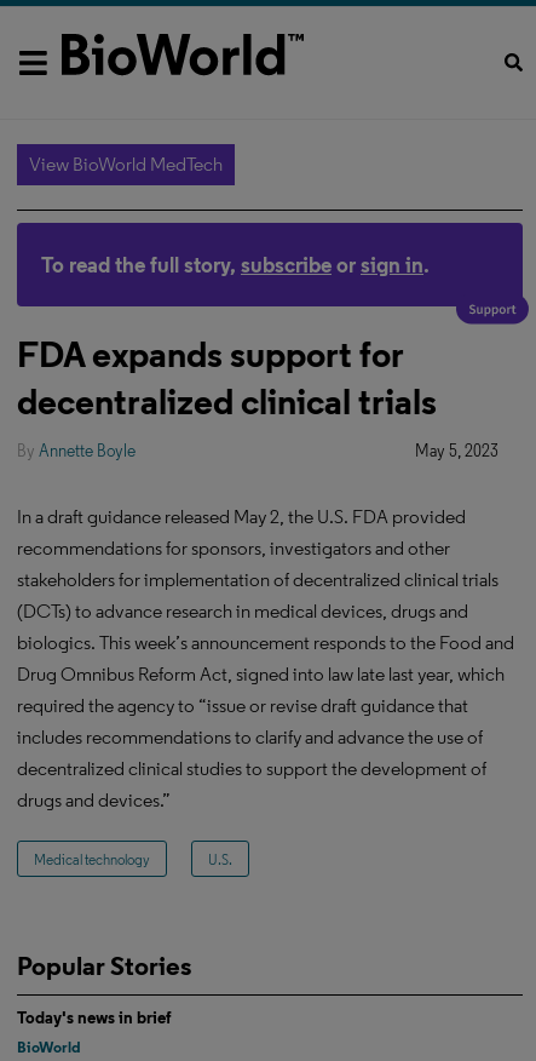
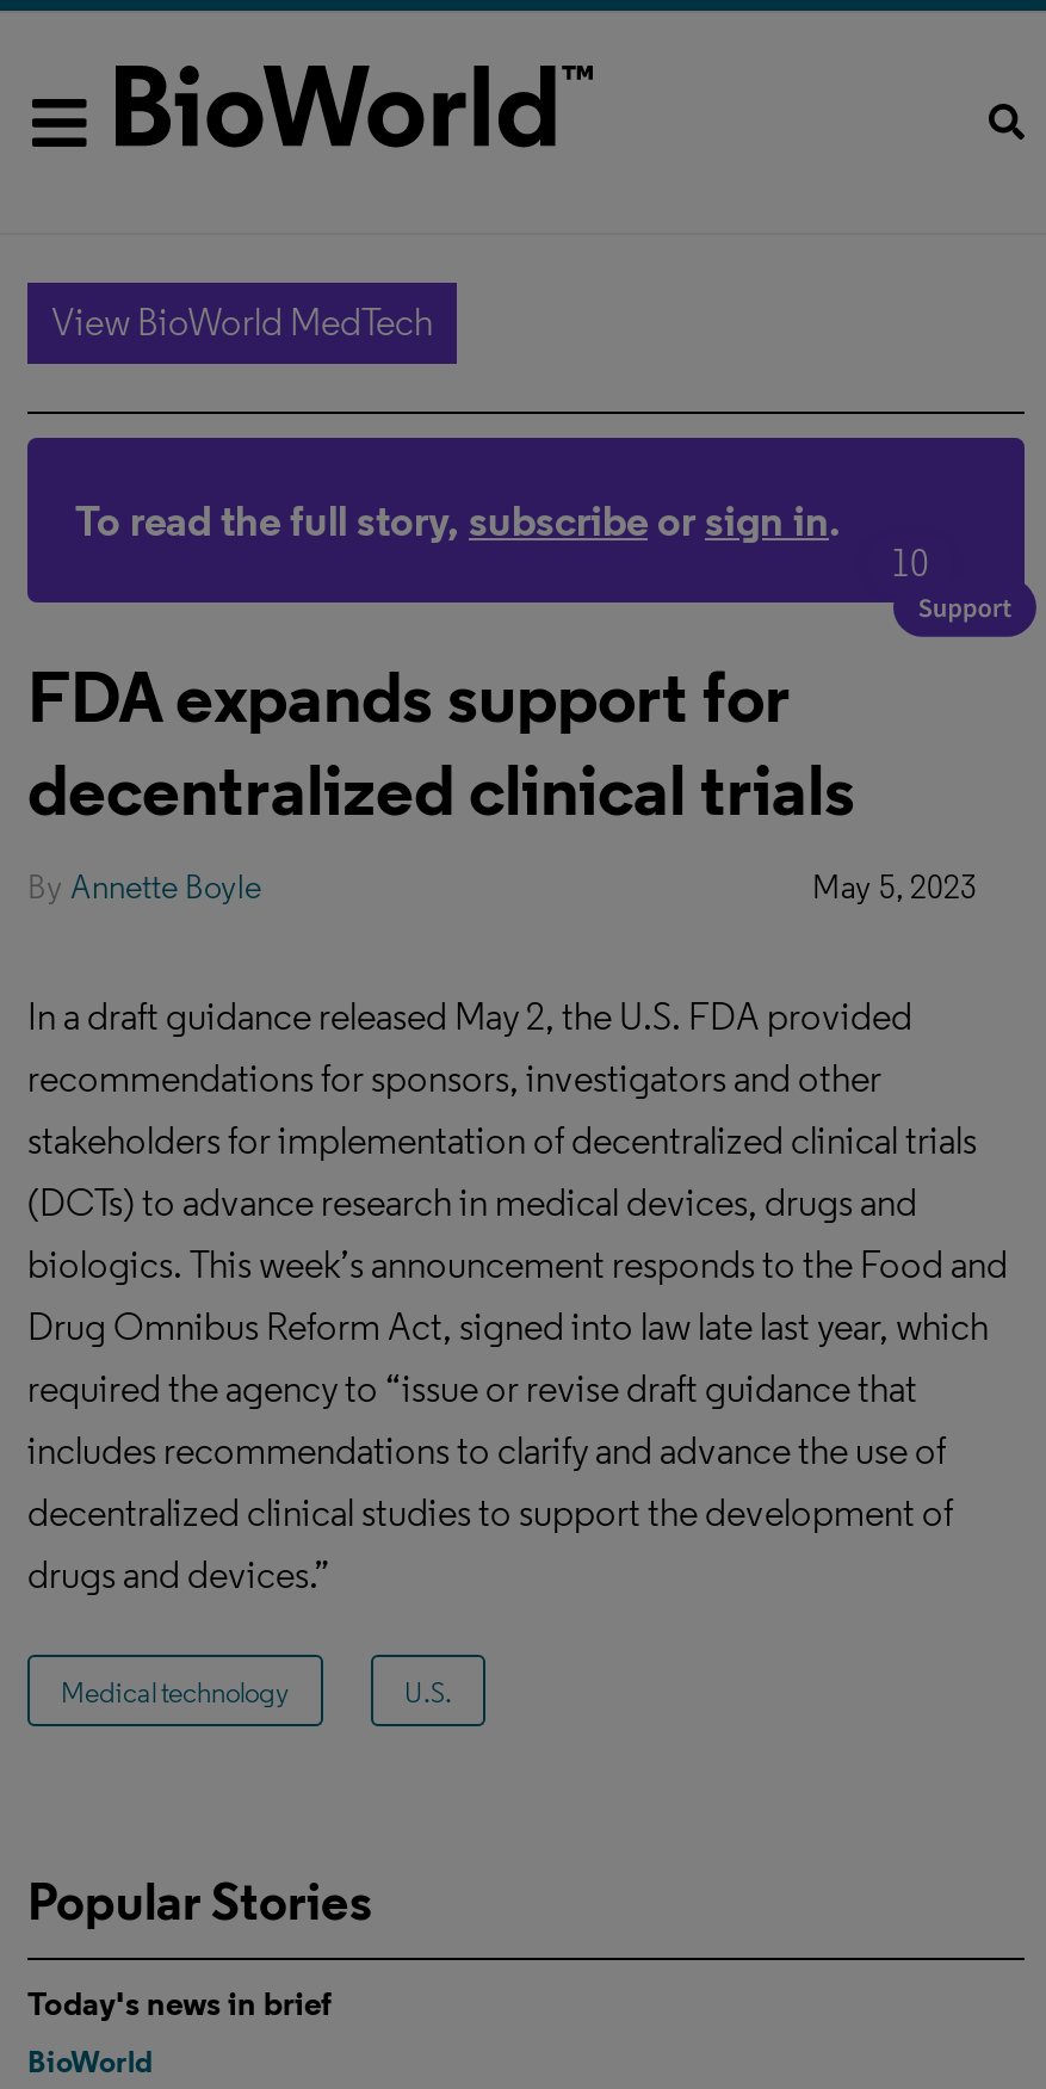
none -> [891,540,929,586] 10

